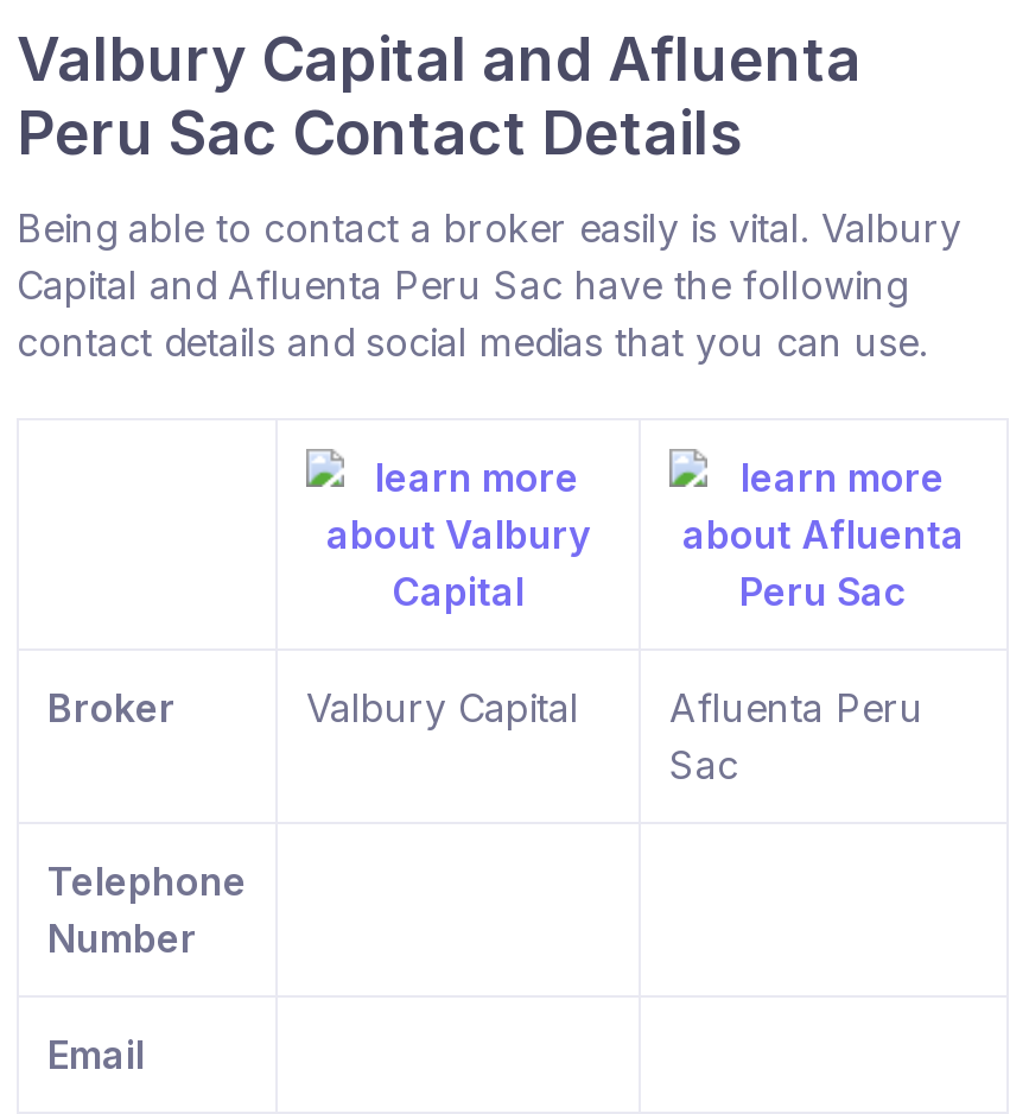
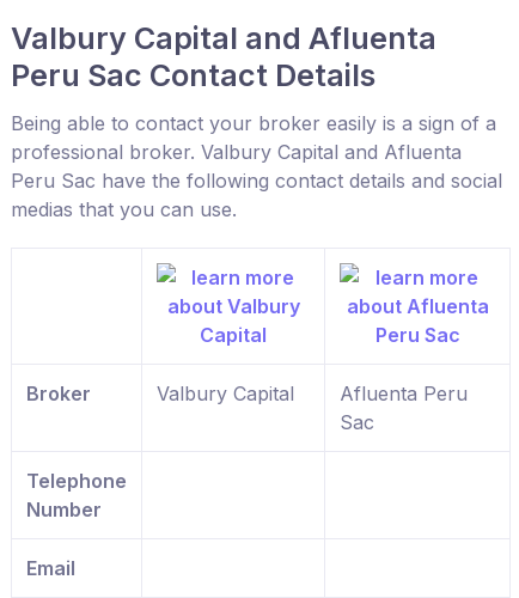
[17,203,961,365] Being able to contact a broker easily is vital. Valbury | Capital and Afluenta Peru Sac have the following | contact details and social medias that you can use. -> [11,111,502,221] Being able to contact your broker easily is a sign of a | professional broker. Valbury Capital and Afluenta | Peru Sac have the following contact details and social | medias that you can use.

